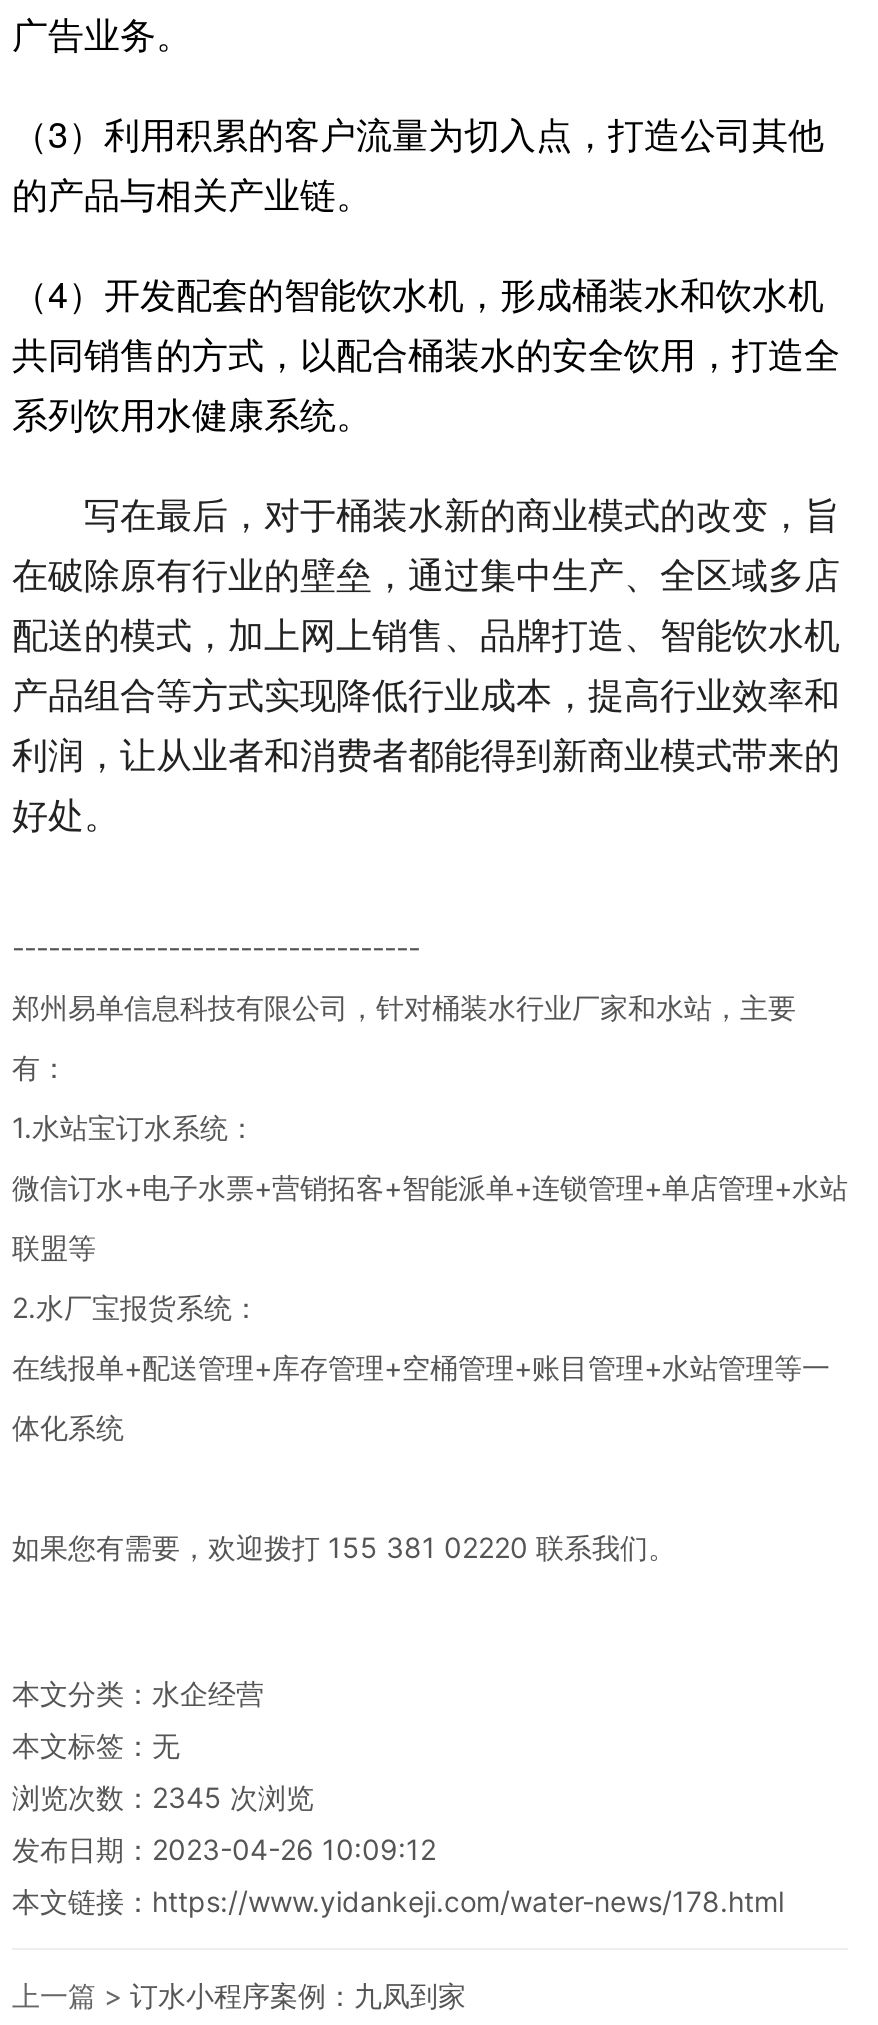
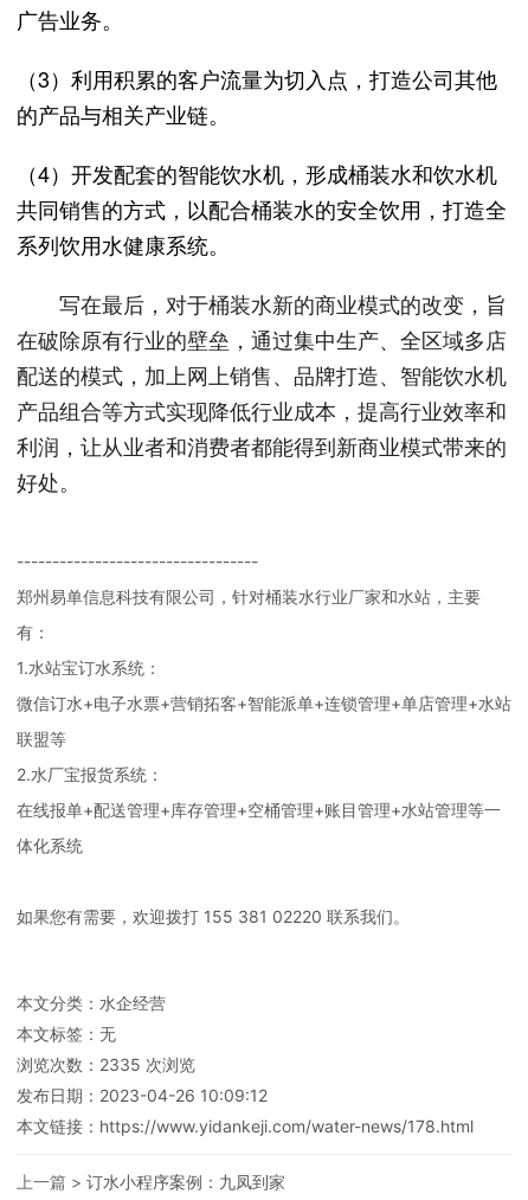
[12,1780,314,1814] 浏览次数：2345次浏览 -> [17,1054,195,1074] 浏览次数：2335次浏览

